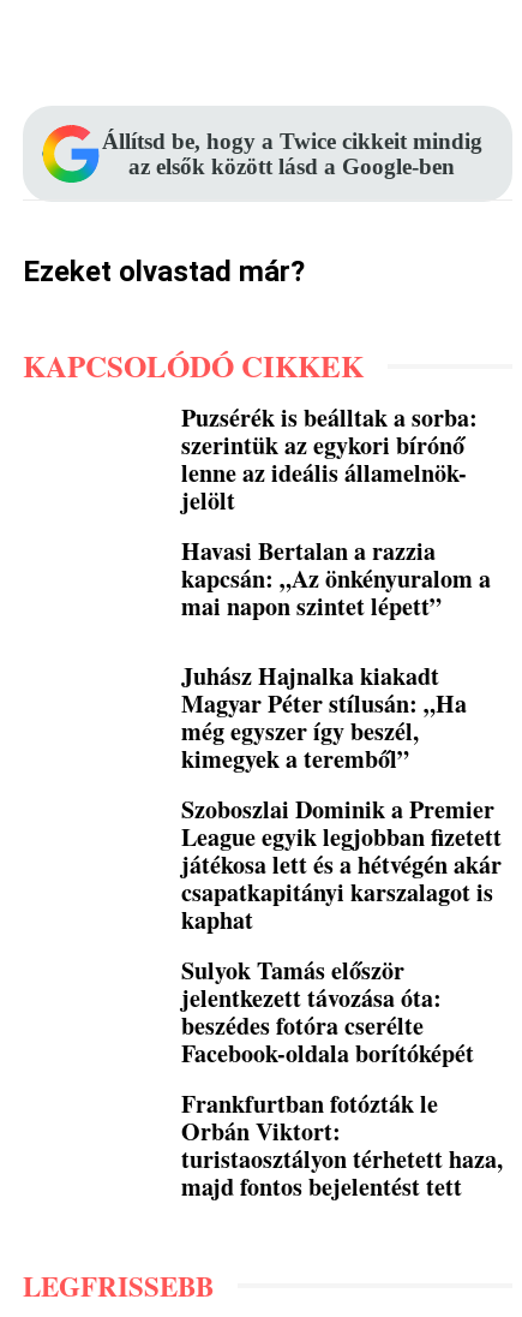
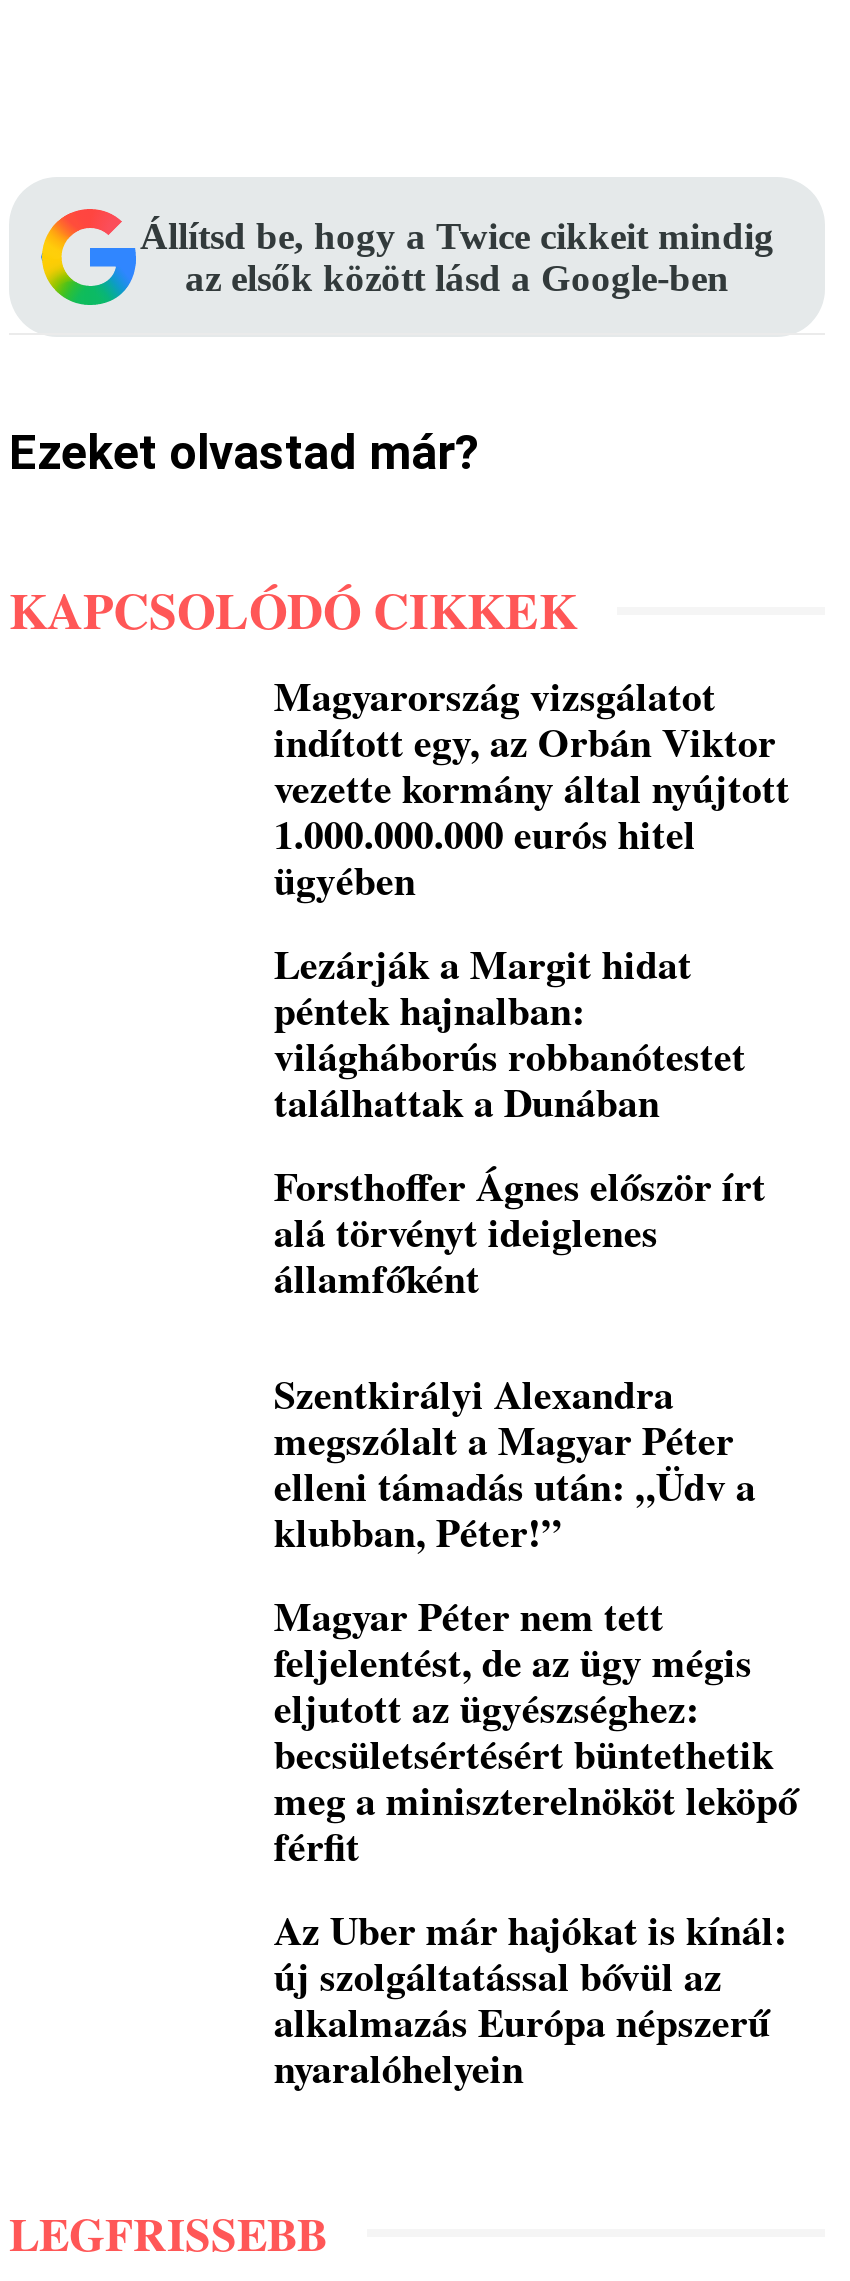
[182,400,491,624] Puzsérék is beálltak a sorba: | szerintük az egykori bírónő | lenne az ideális államelnök- | jelölt | Havasi Bertalan a razzia | kapcsán: „Az önkényuralom a | mai napon szintet lépett” -> [274,667,790,1307] Magyarország vizsgálatot | indított egy, az Orbán Viktor | vezette kormány által nyújtott | 1.000.000.000 eurós hitel | ügyében | Lezárják a Margit hidat | péntek hajnalban: | világháborús robbanótestet | találhattak a Dunában | Forsthoffer Ágnes először írt | alá törvényt ideiglenes | államfőként
[182,658,503,1204] Juhász Hajnalka kiakadt | Magyar Péter stílusán: „Ha | még egyszer így beszél, | kimegyek a teremből” | Szoboszlai Dominik a Premier | League egyik legjobban fizetett | játékosa lett és a hétvégén akár | csapatkapitányi karszalagot is | kaphat | Sulyok Tamás először | jelentkezett távozása óta: | beszédes fotóra cserélte | Facebook-oldala borítóképét | Frankfurtban fotózták le | Orbán Viktort: | turistaosztályon térhetett haza, | majd fontos bejelentést tett -> [274,1365,798,2097] Szentkirályi Alexandra | megszólalt a Magyar Péter | elleni támadás után: „Üdv a | klubban, Péter!” | Magyar Péter nem tett | feljelentést, de az ügy mégis | eljutott az ügyészséghez: | becsületsértésért büntethetik | meg a miniszterelnököt leköpő | férfit | Az Uber már hajókat is kínál: | új szolgáltatással bővül az | alkalmazás Európa népszerű | nyaralóhelyein

